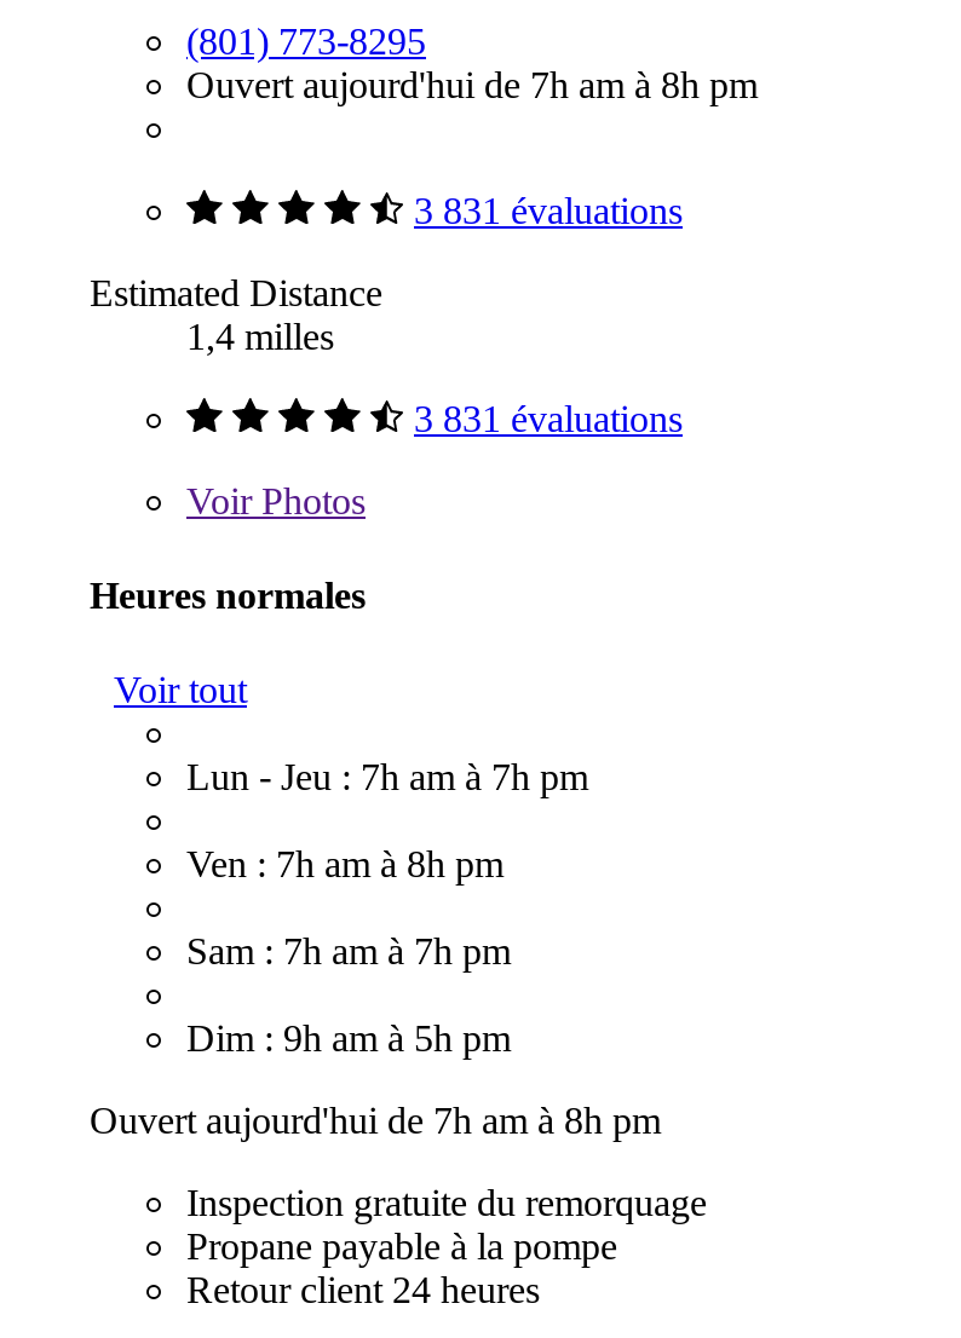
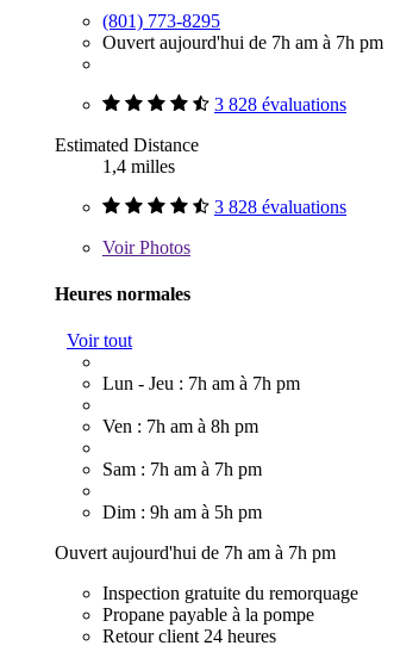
[186,63,758,104] Ouvert aujourd'hui de 7h am à 8h pm -> [102,32,383,52] Ouvert aujourd'hui de 7h am à 7h pm
[414,189,683,230] 3 831 évaluations -> [214,94,346,114] 3 828 évaluations
[414,397,683,438] 3 831 évaluations -> [214,196,346,216] 3 828 évaluations
[90,1100,661,1141] Ouvert aujourd'hui de 7h am à 8h pm -> [55,542,336,563] Ouvert aujourd'hui de 7h am à 7h pm

